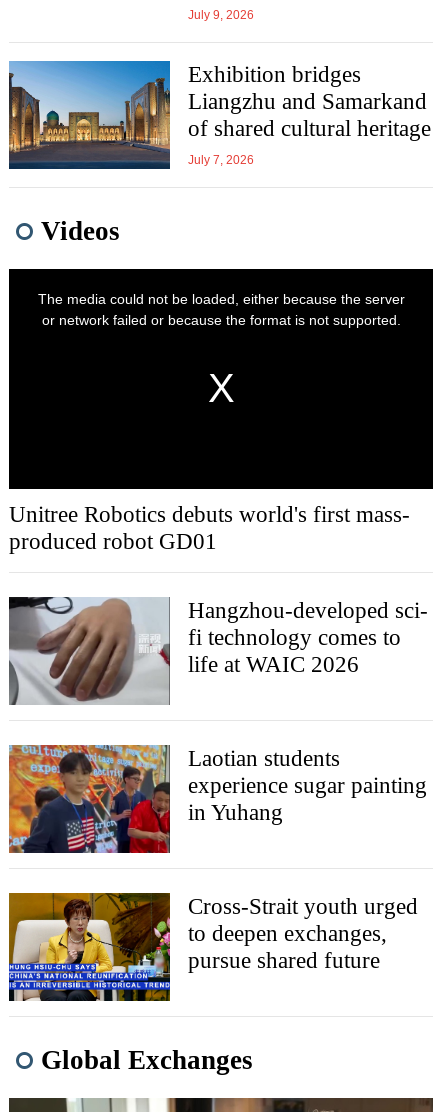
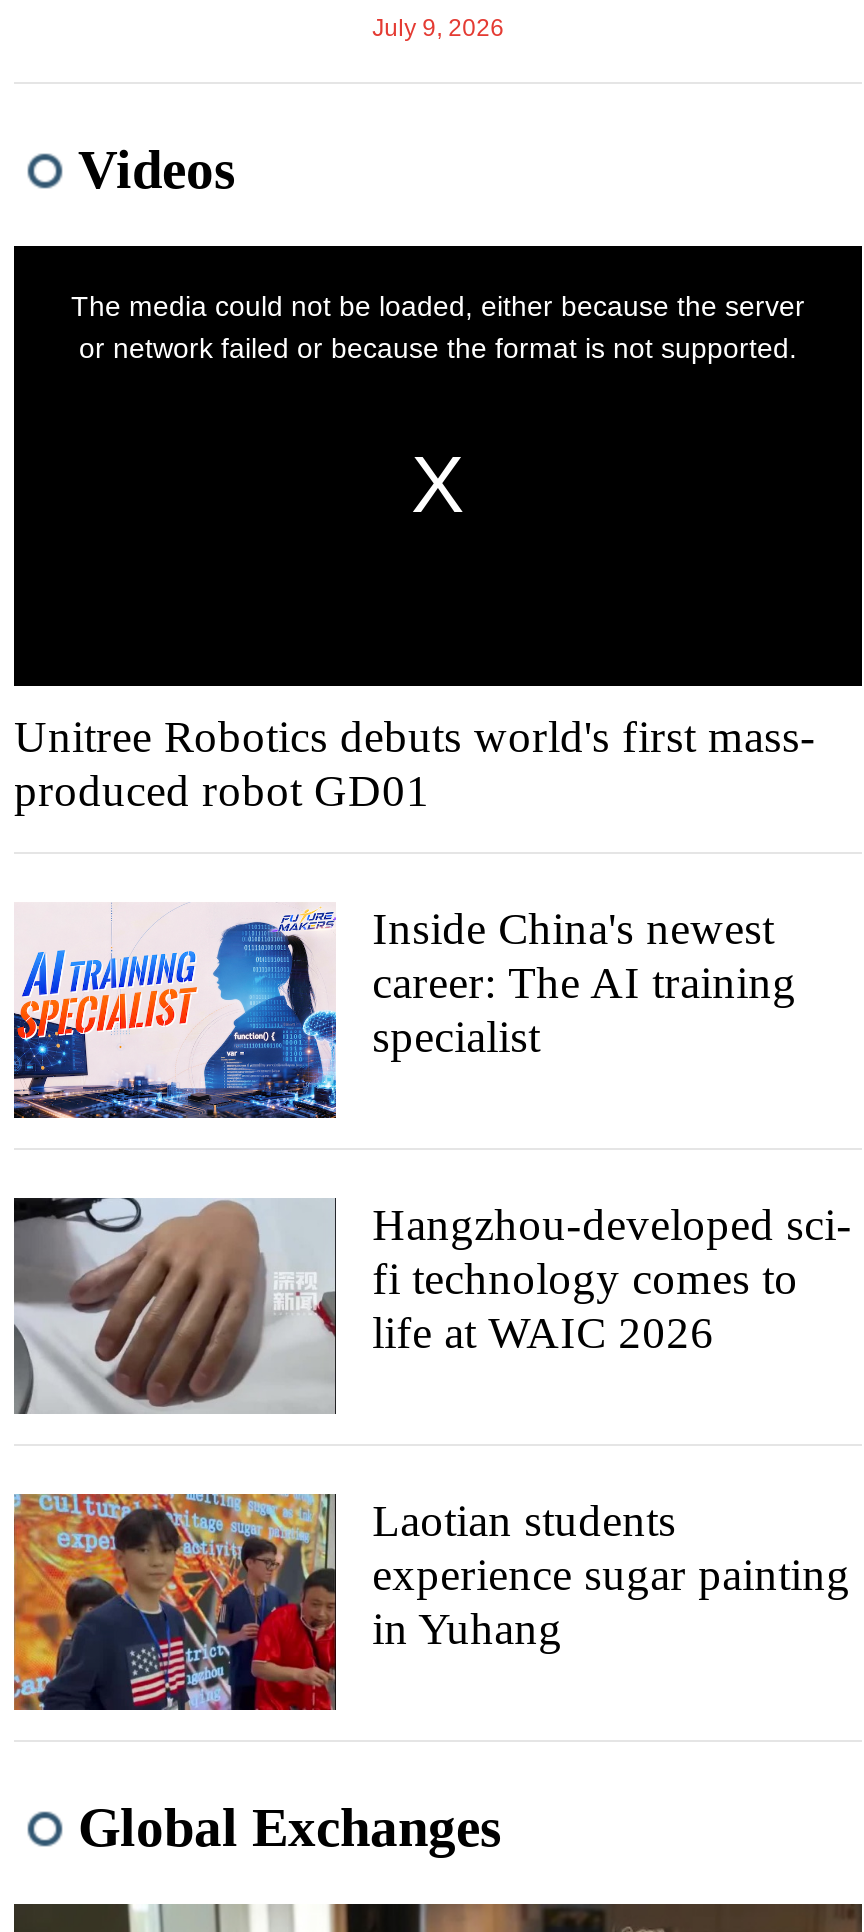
[8,60,431,170] [image] | Exhibition bridges | Liangzhu and Samarkand | of shared cultural heritage | July 7, 2026 -> none
none -> [14,902,796,1118] [image] | Inside China's newest | career: The AI training | specialist
[8,892,418,1002] [image] | Cross-Strait youth urged | to deepen exchanges, | pursue shared future -> none

